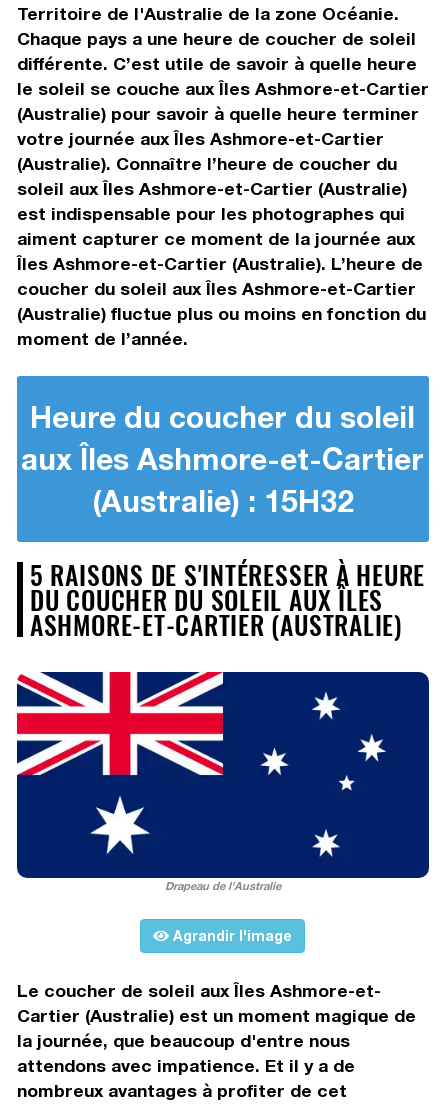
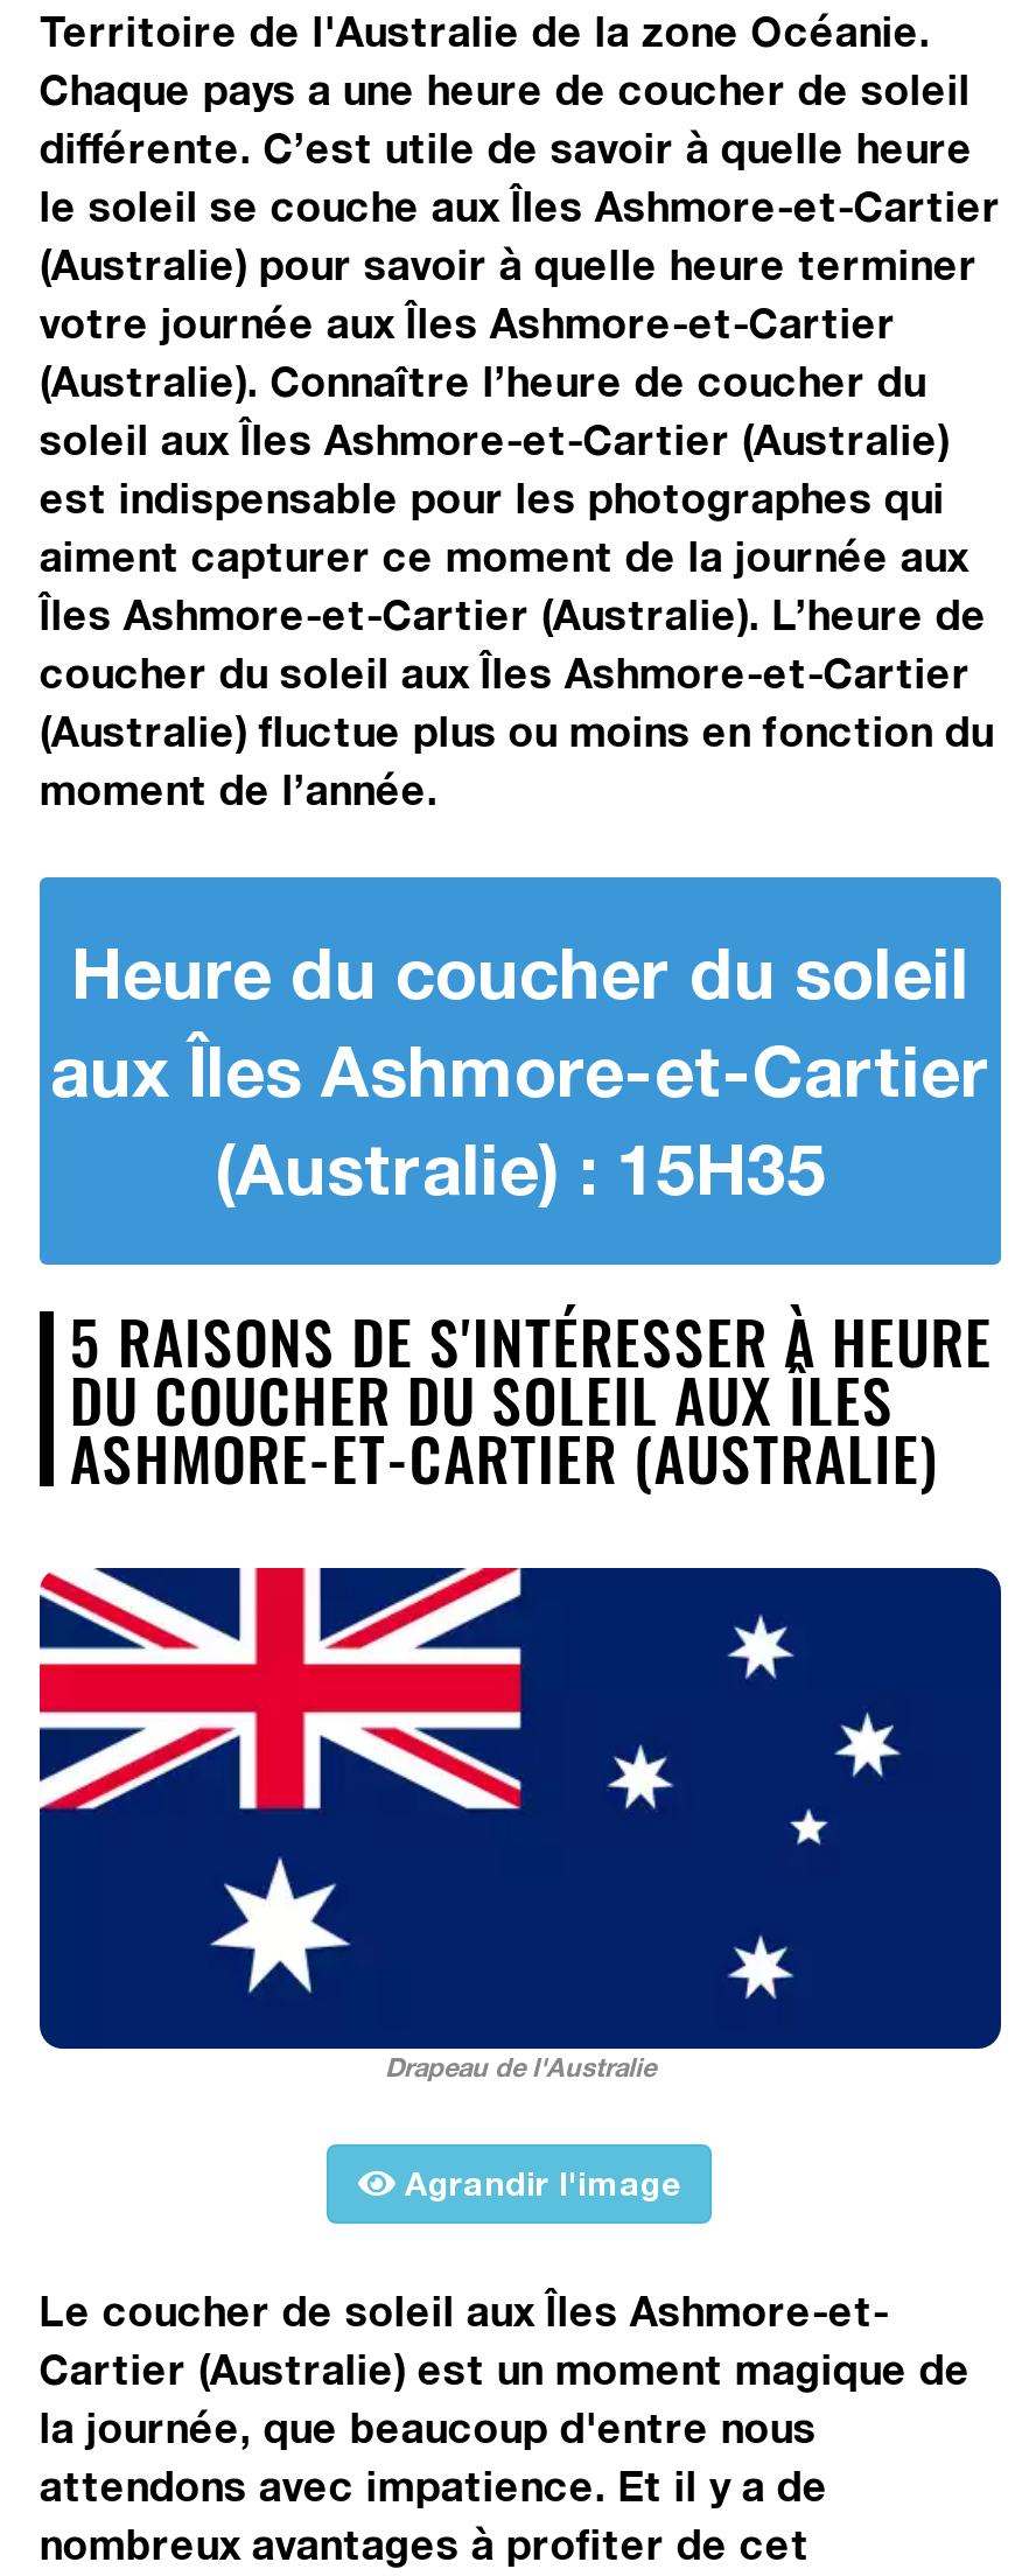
[92,483,354,519] (Australie) : 15H32 -> [215,1127,826,1211] (Australie) : 15H35

